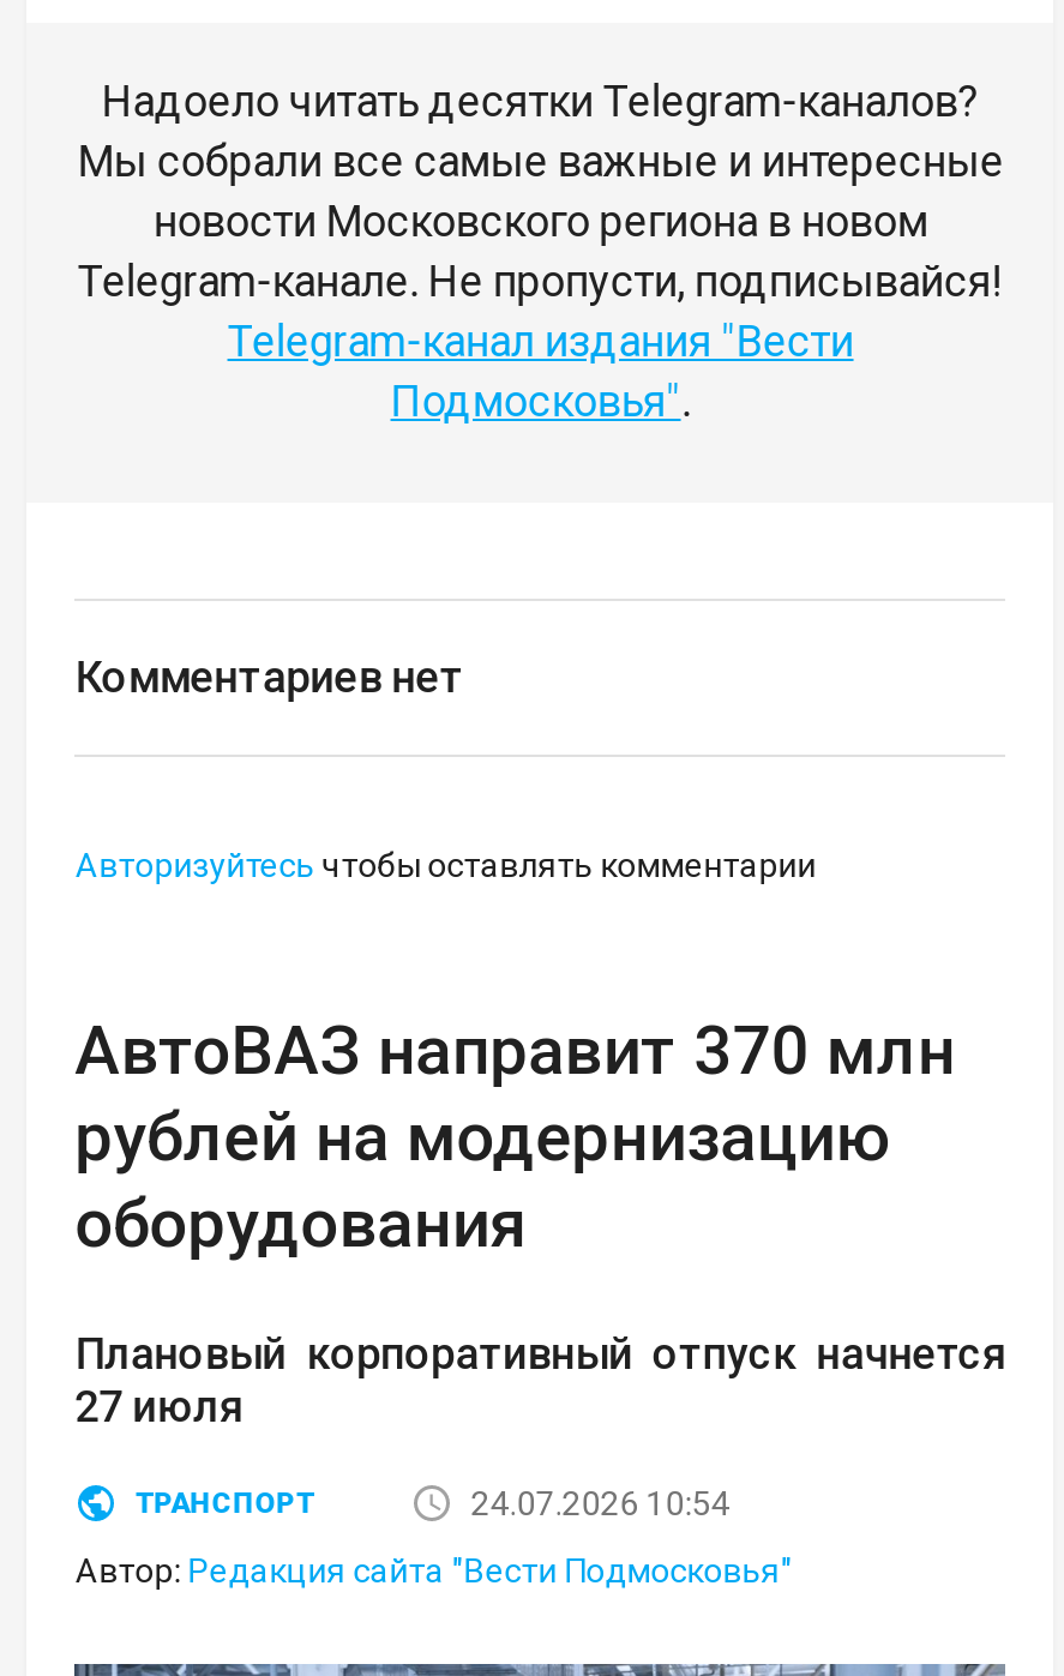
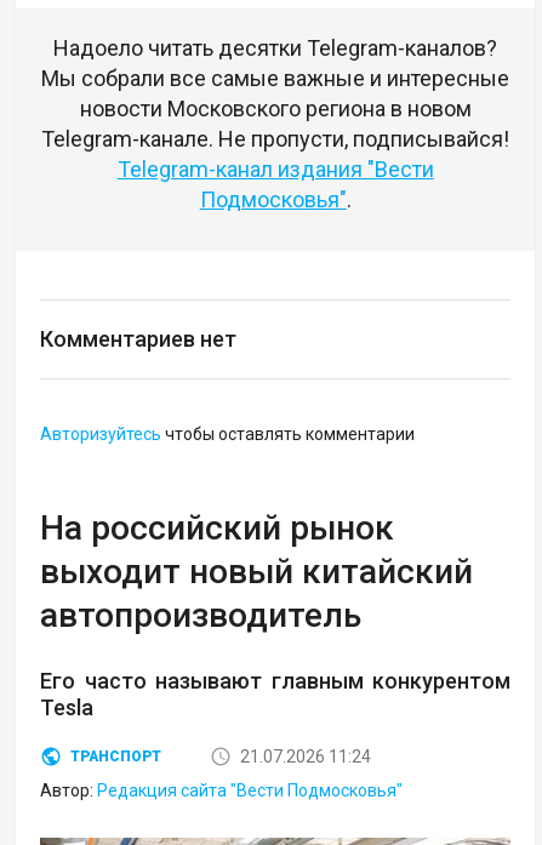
[75,1010,956,1262] АвтоВАЗ направит 370 млн | рублей на модернизацию | оборудования -> [40,508,473,636] На российский рынок | выходит новый китайский | автопроизводитель
[75,1326,1006,1430] Плановый корпоративный отпуск начнется | 27 июля -> [40,668,511,720] Его часто называют главным конкурентом | Tesla
[471,1482,730,1521] 24.07.2026 10:54 -> [240,747,371,767] 21.07.2026 11:24

